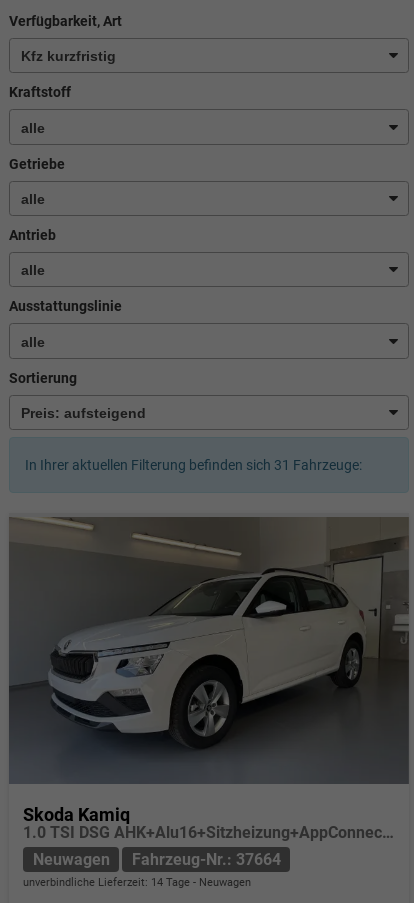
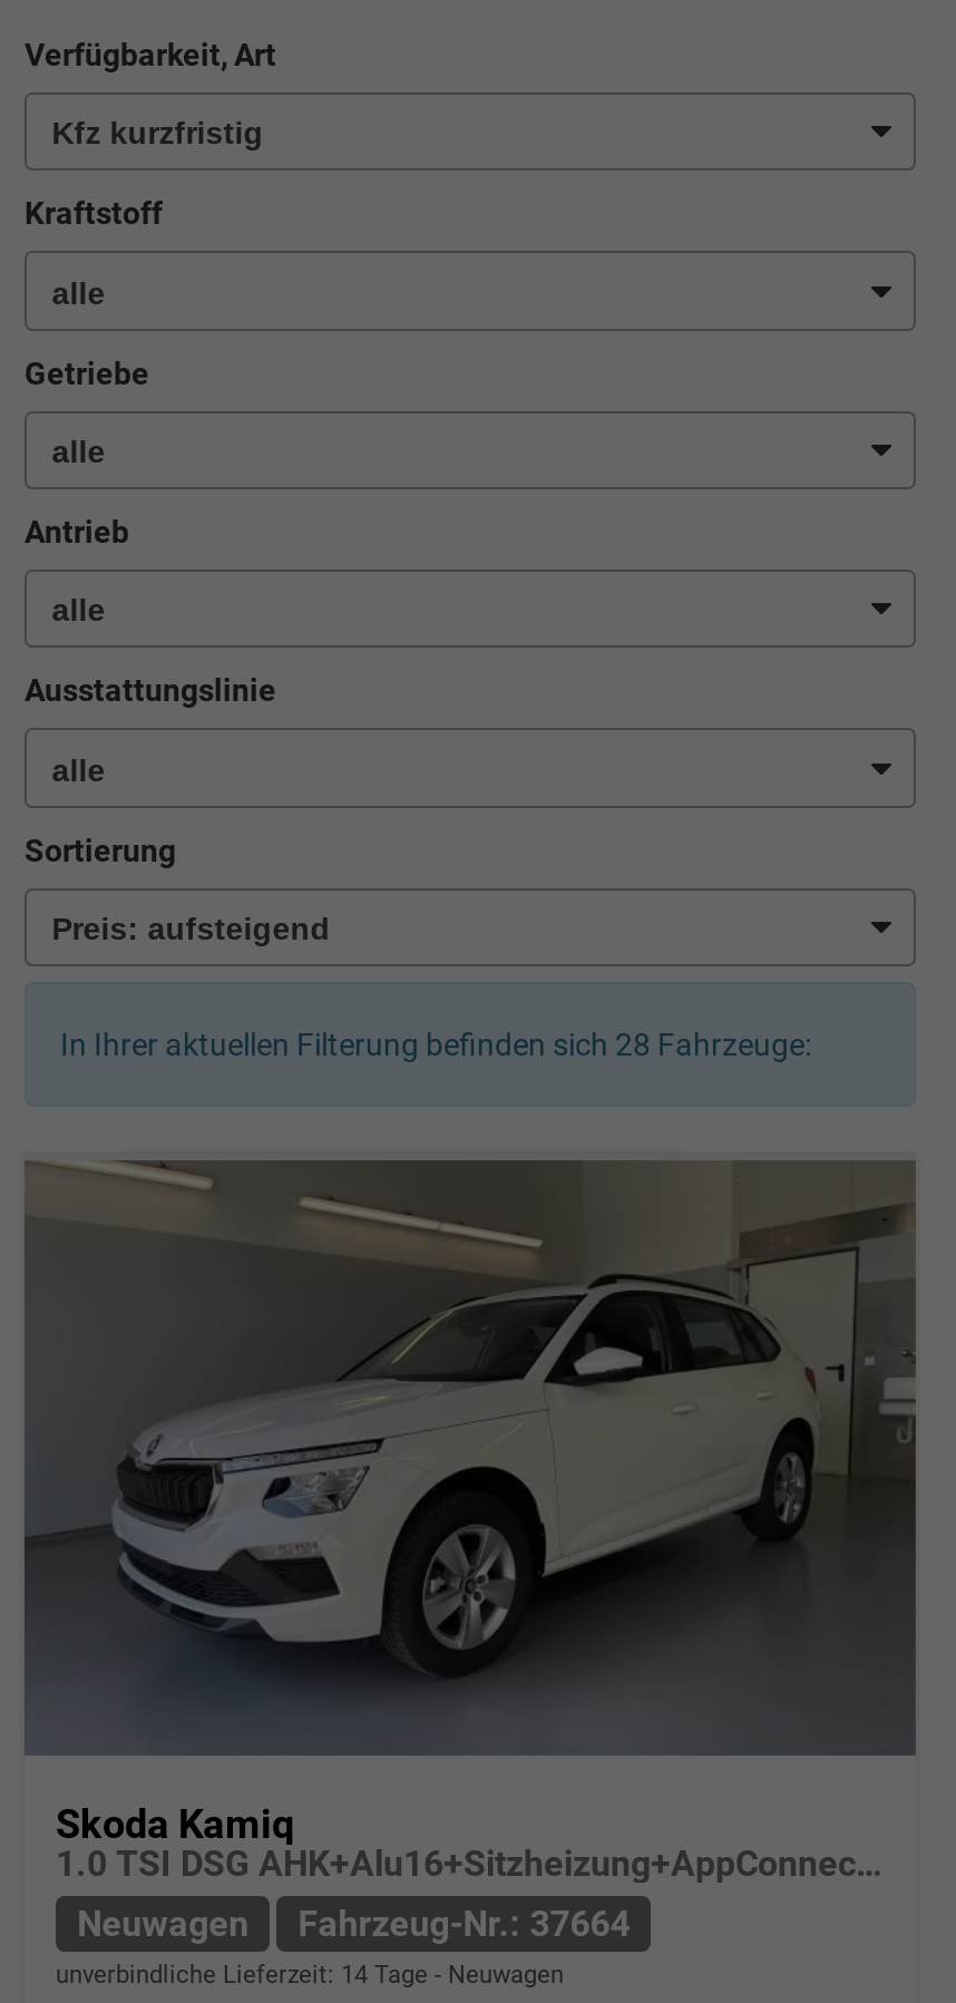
[25,457,362,473] In Ihrer aktuellen Filterung befinden sich 31 Fahrzeuge: -> [60,1027,811,1063] In Ihrer aktuellen Filterung befinden sich 28 Fahrzeuge:

